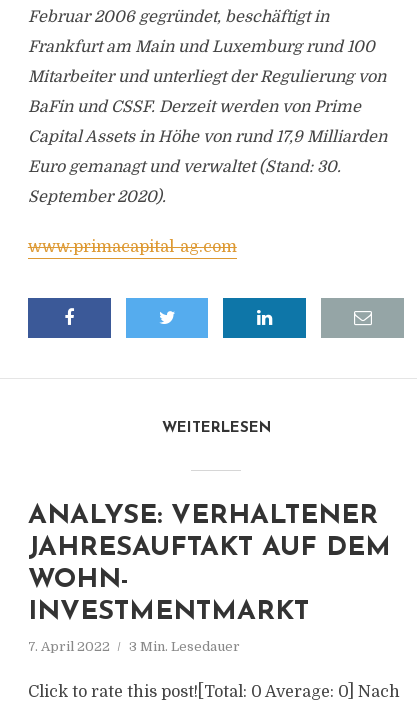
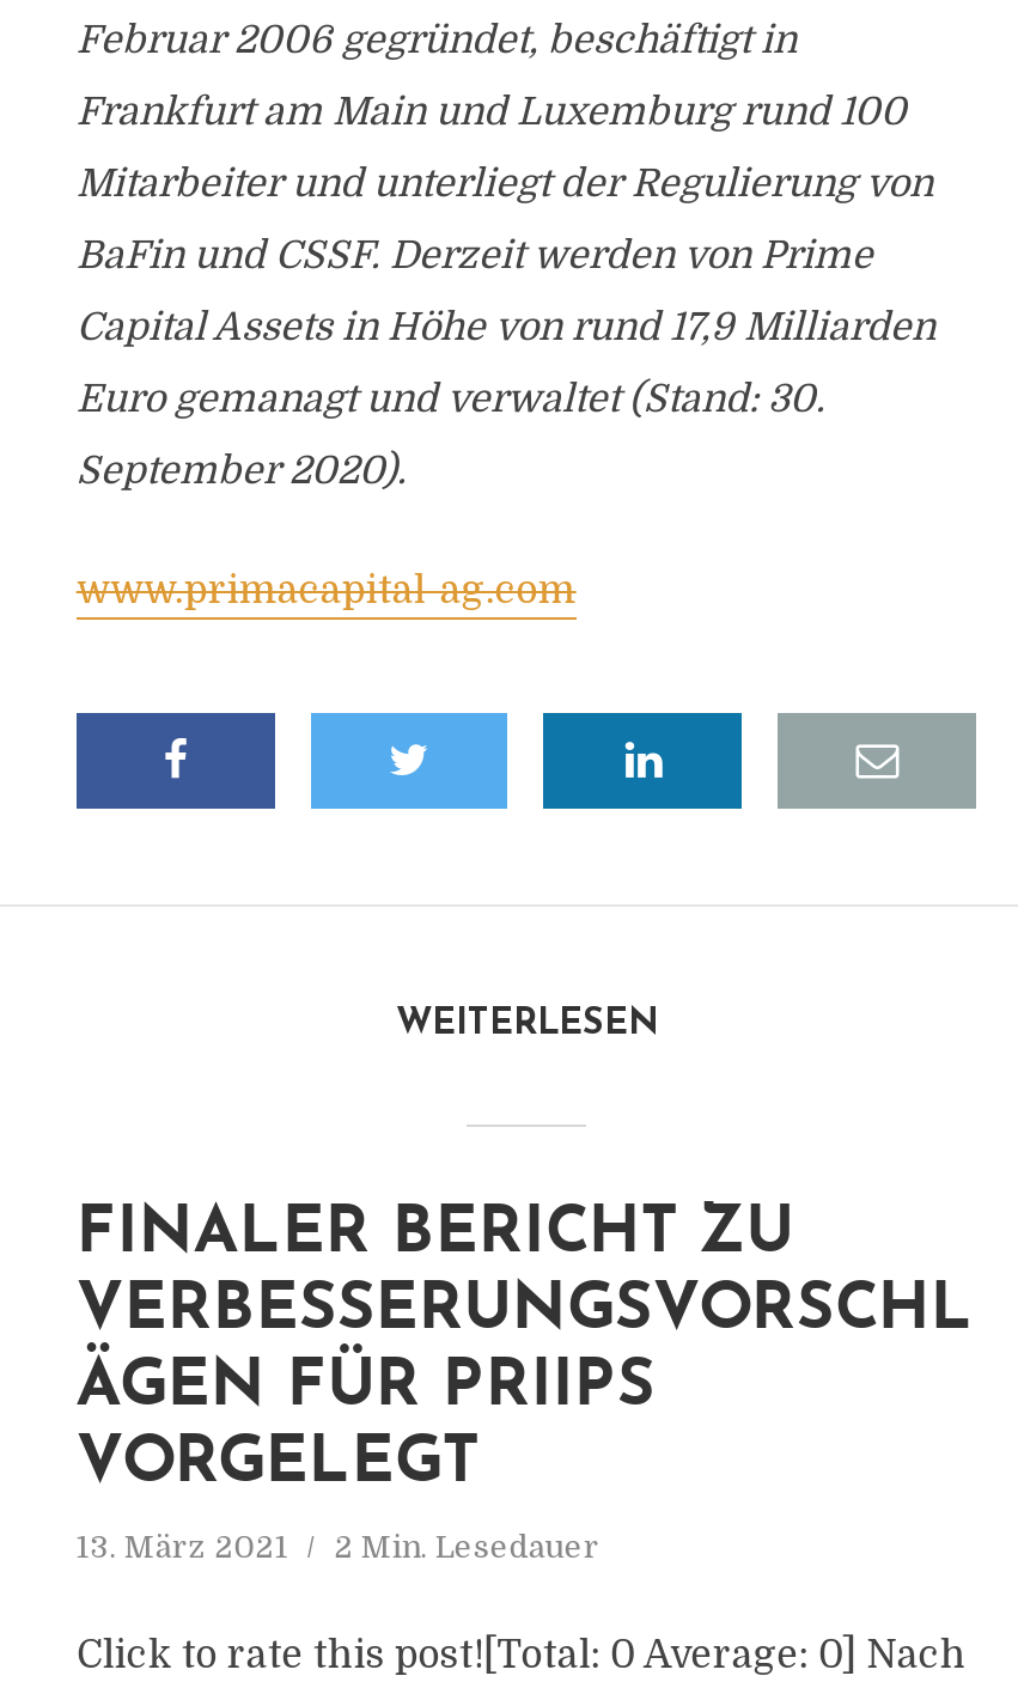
[28,503,391,626] ANALYSE: VERHALTENER | JAHRESAUFTAKT AUF DEM | WOHN- | INVESTMENTMARKT -> [76,1203,973,1498] FINALER BERICHT ZU | VERBESSERUNGSVORSCHL | ÄGEN FÜR PRIIPS | VORGELEGT
[28,639,240,654] 7. April 2022 | 3 Min. Lesedauer -> [76,1529,600,1565] 13. März 2021 | 2 Min. Lesedauer

